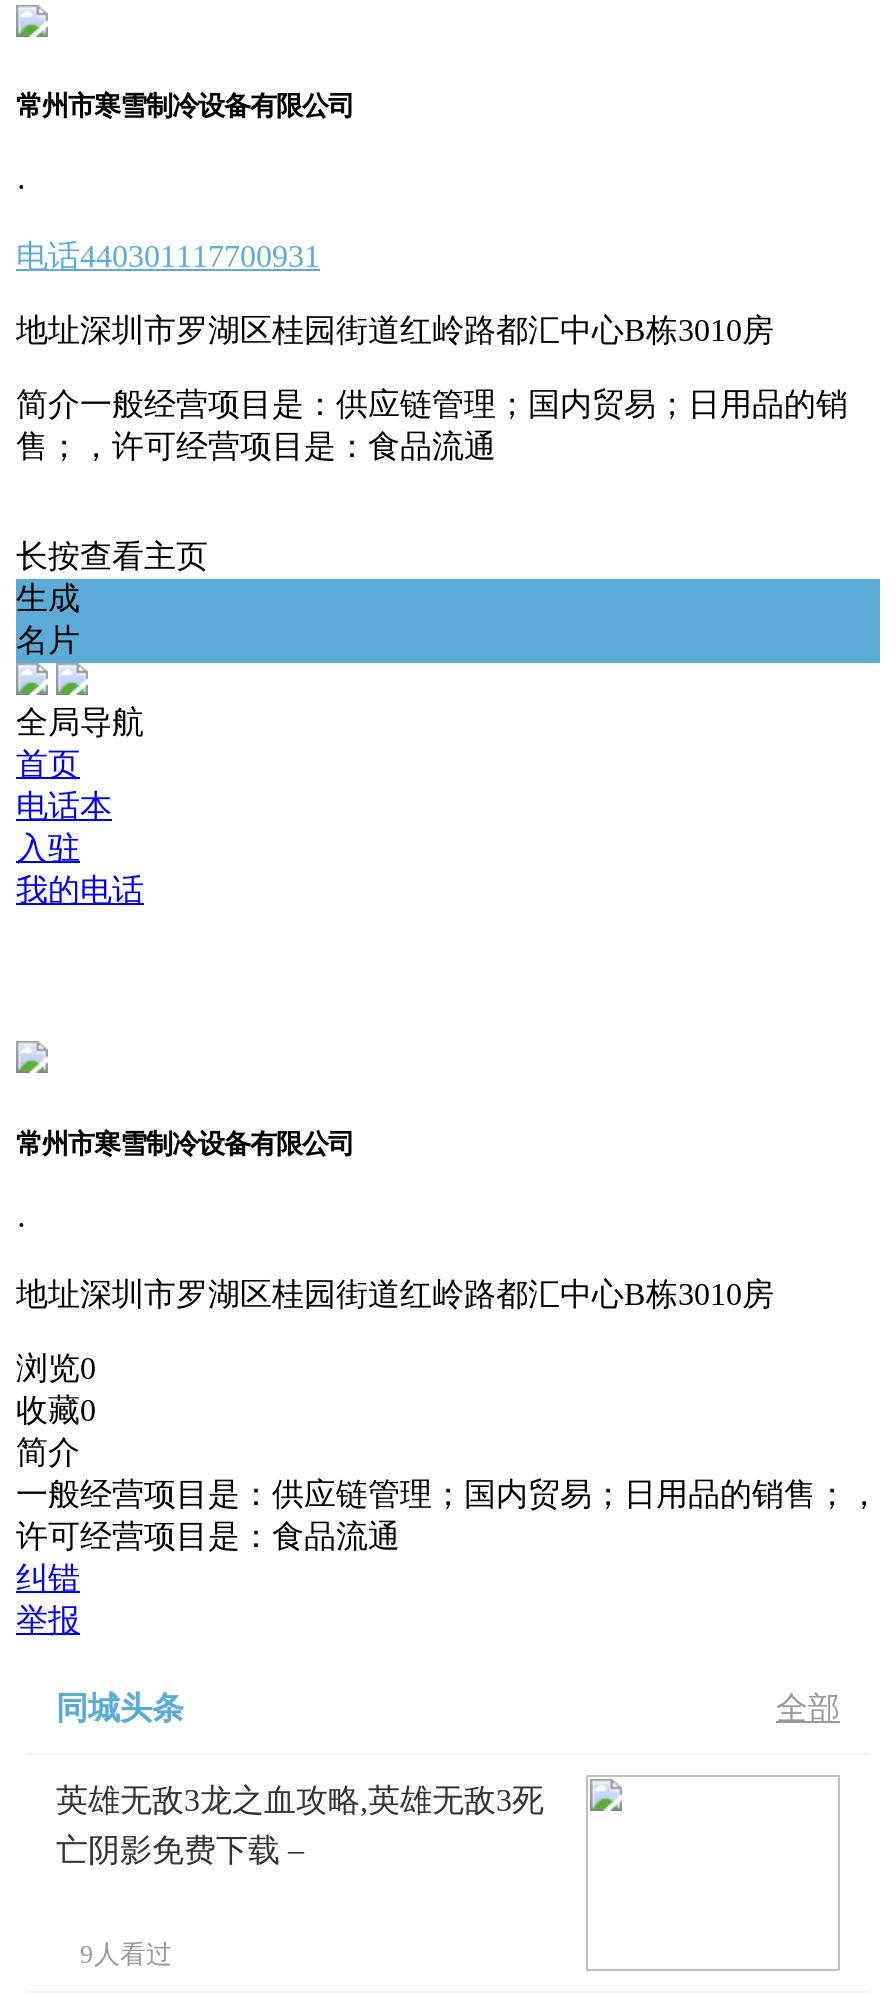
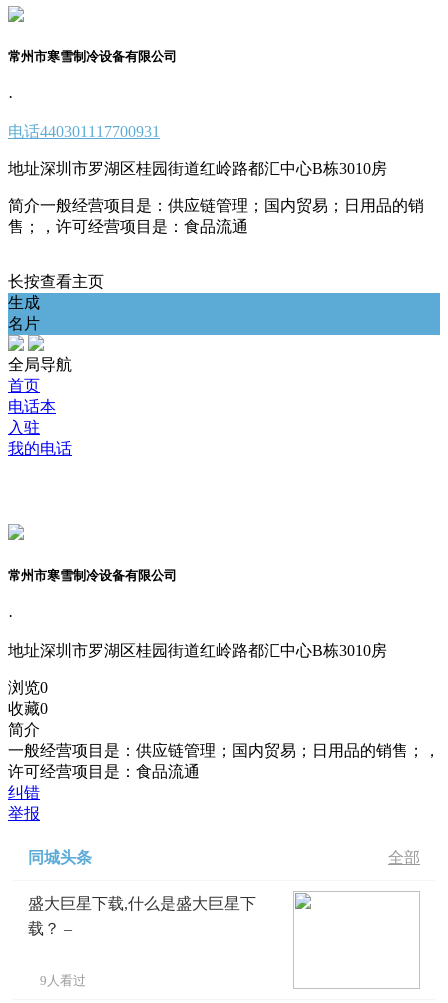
[56,1782,544,1816] 英雄无敌3龙之血攻略,英雄无敌3死 -> [28,895,256,912] 盛大巨星下载,什么是盛大巨星下
[56,1832,304,1866] 亡阴影免费下载 – -> [28,920,72,937] 载？ –

